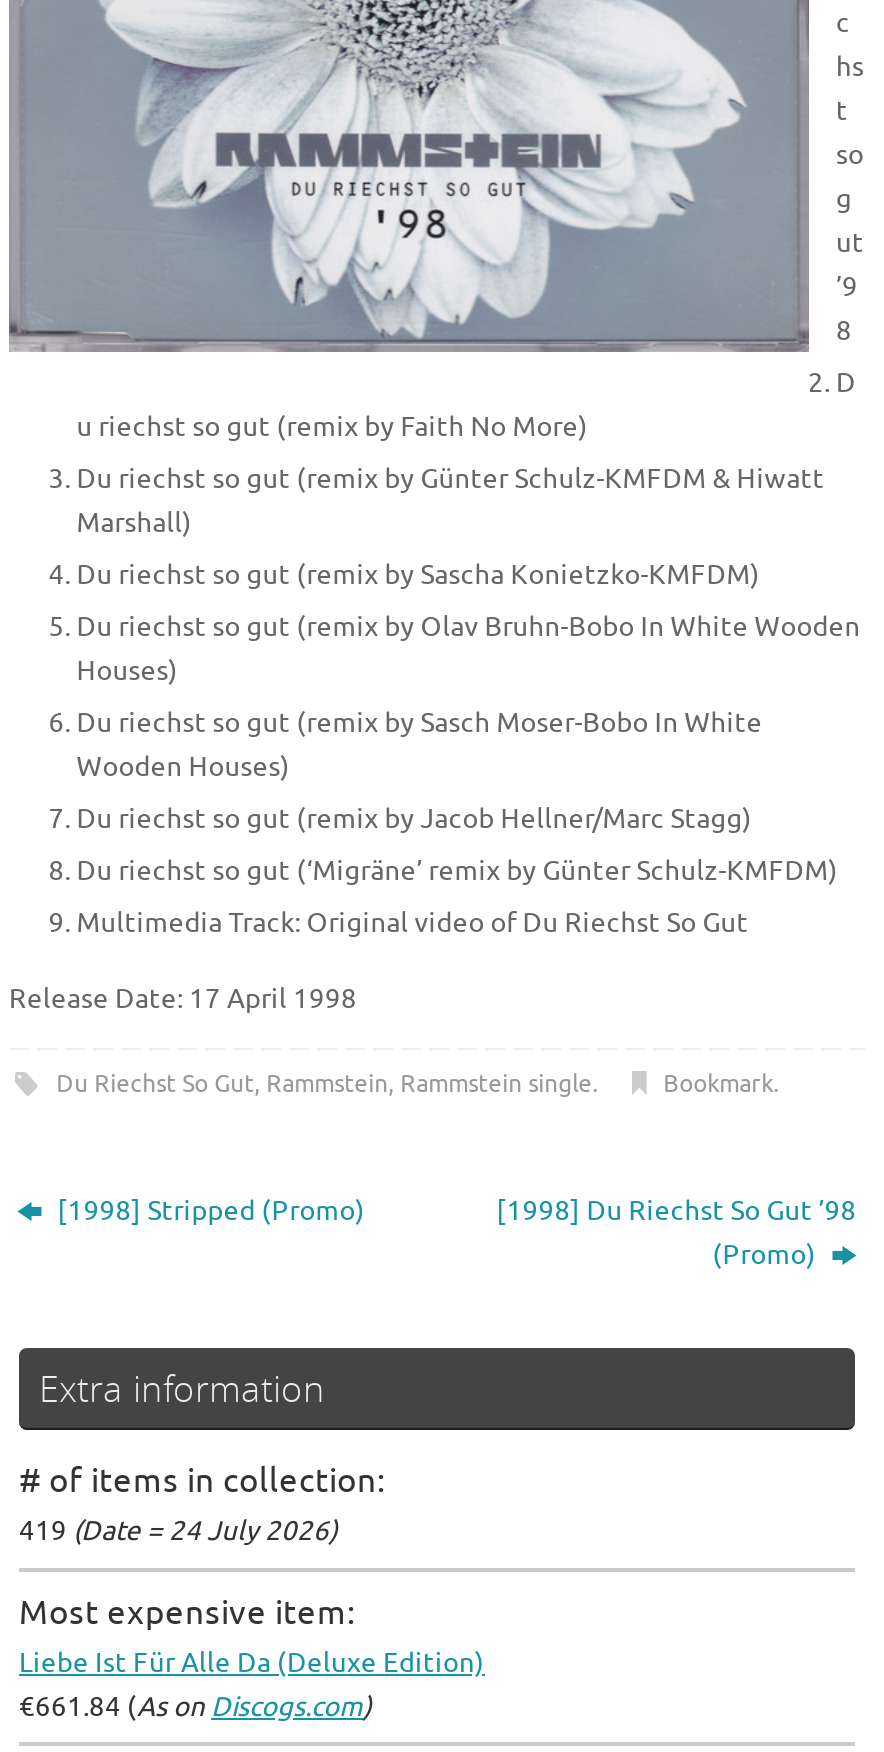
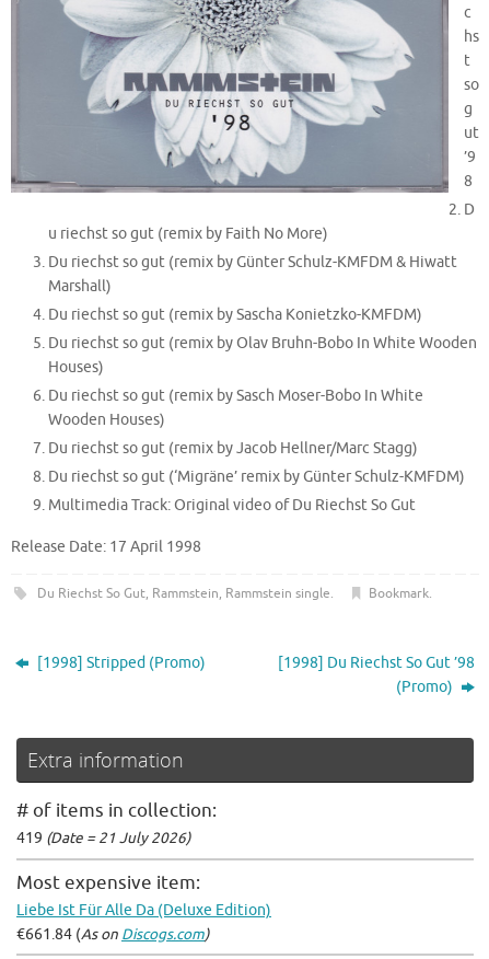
[19,1514,337,1548] 419 (Date = 24 July 2026) -> [16,829,190,848] 419 (Date = 21 July 2026)

